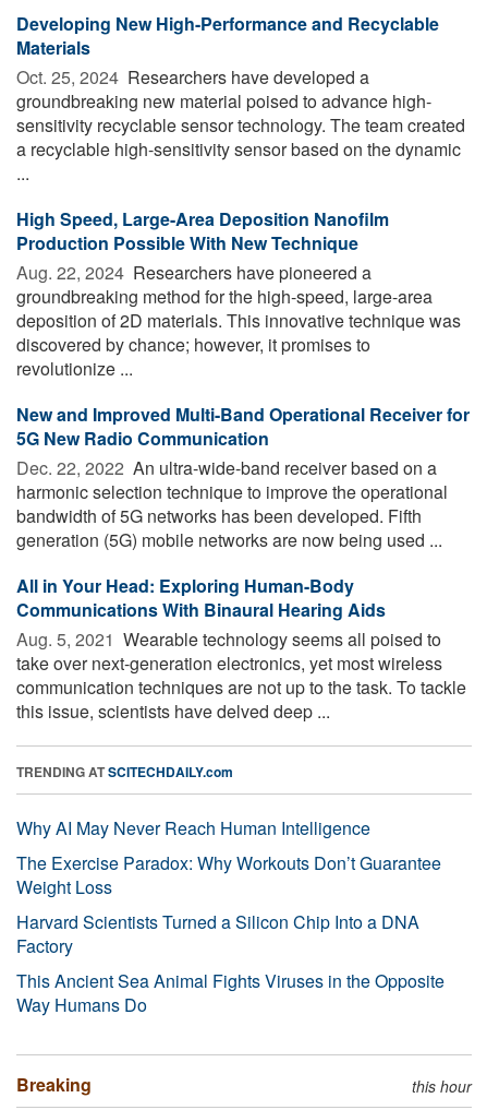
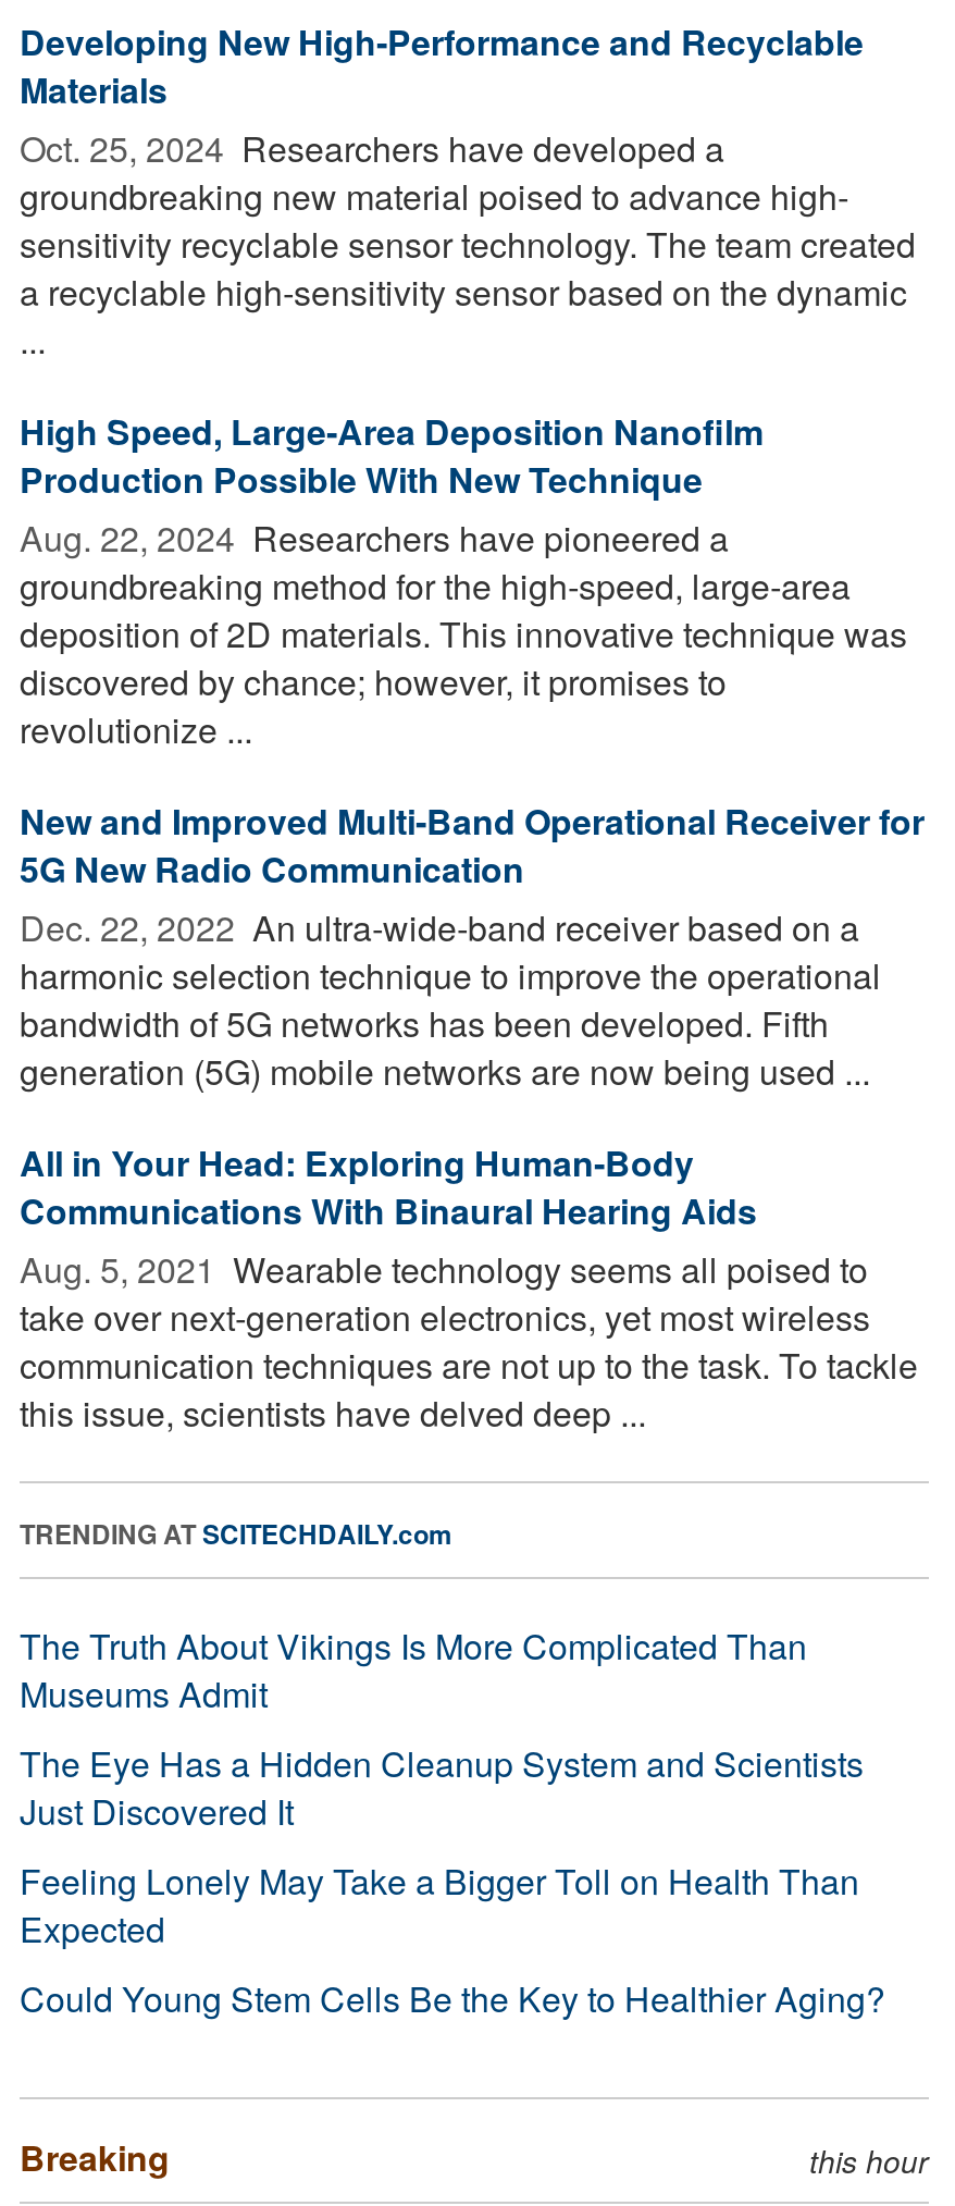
[16,815,445,1017] Why AI May Never Reach Human Intelligence | The Exercise Paradox: Why Workouts Don’t Guarantee | Weight Loss | Harvard Scientists Turned a Silicon Chip Into a DNA | Factory | This Ancient Sea Animal Fights Viruses in the Opposite | Way Humans Do -> [20,1620,885,2023] The Truth About Vikings Is More Complicated Than | Museums Admit | The Eye Has a Hidden Cleanup System and Scientists | Just Discovered It | Feeling Lonely May Take a Bigger Toll on Health Than | Expected | Could Young Stem Cells Be the Key to Healthier Aging?

